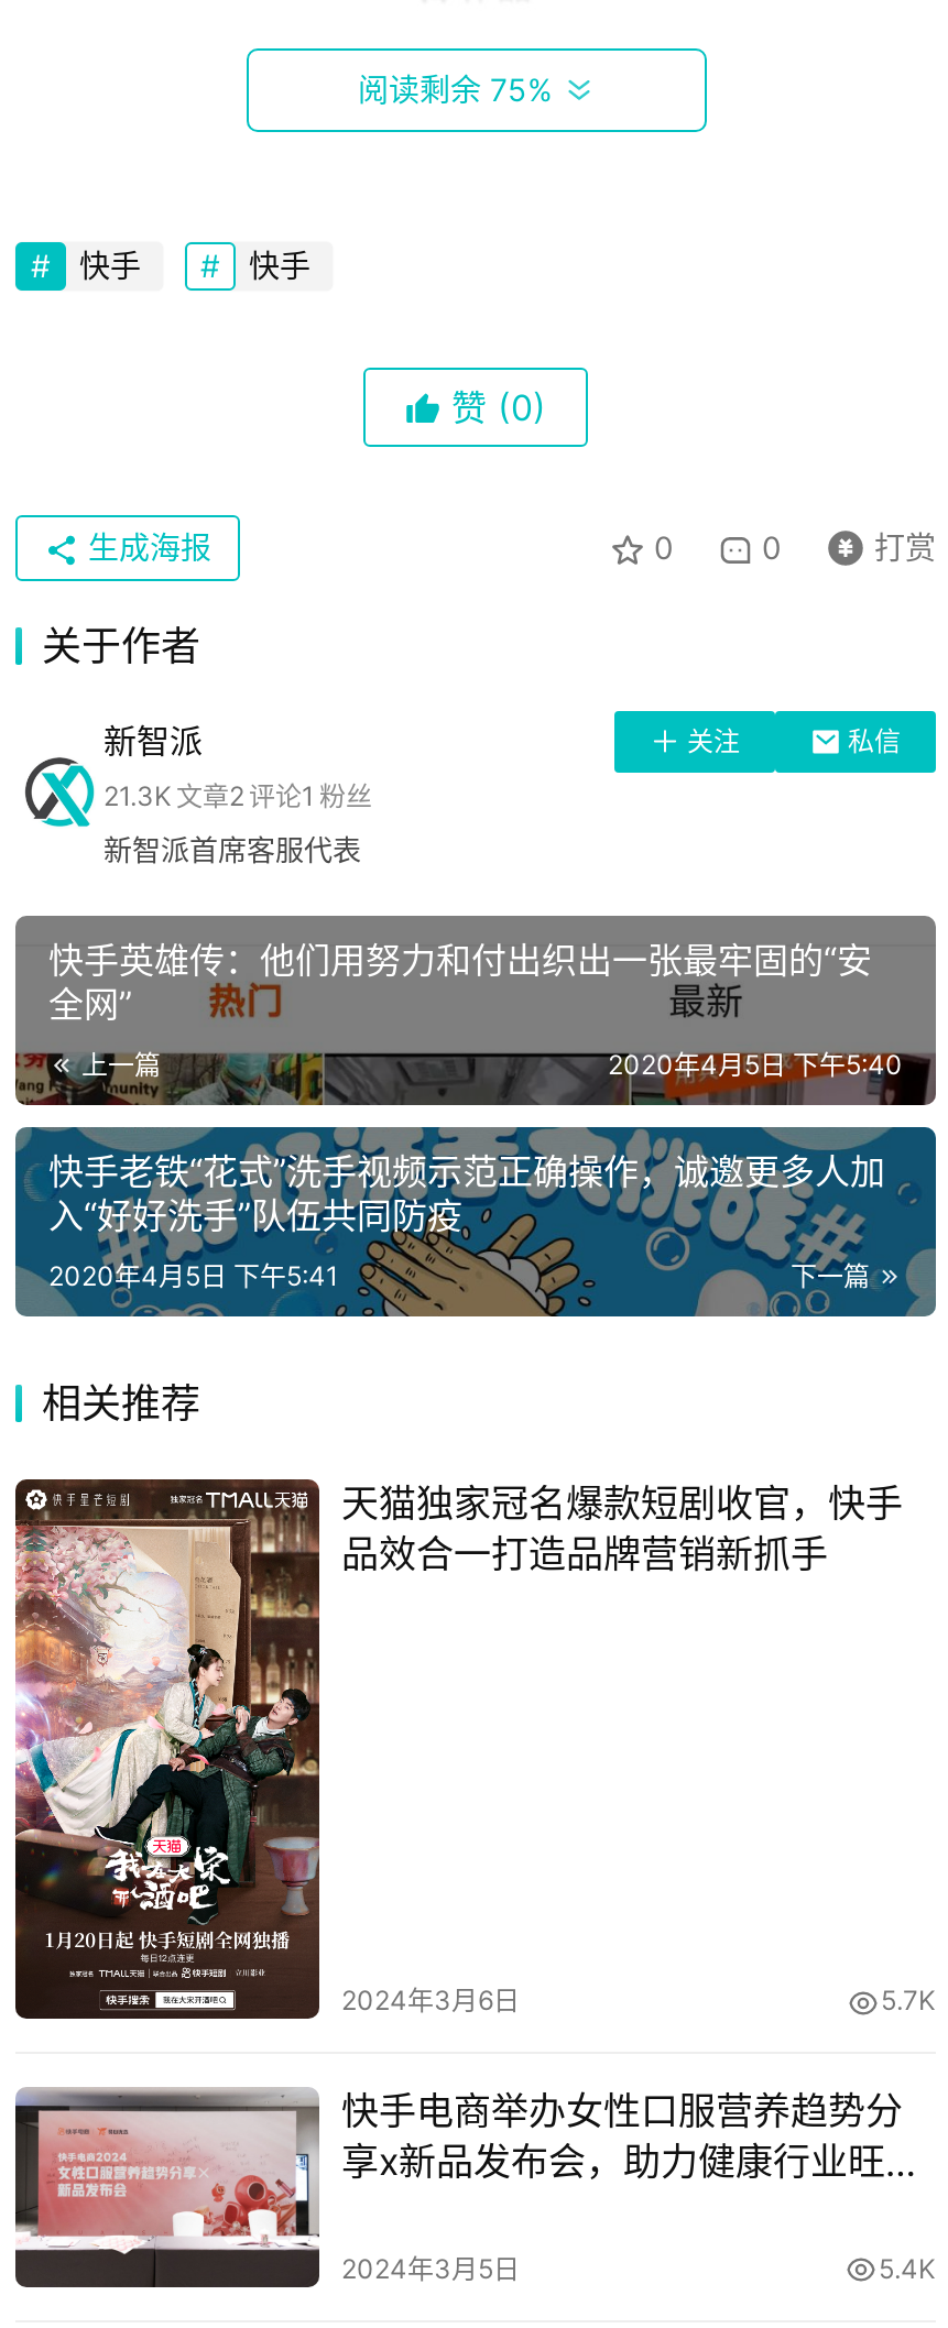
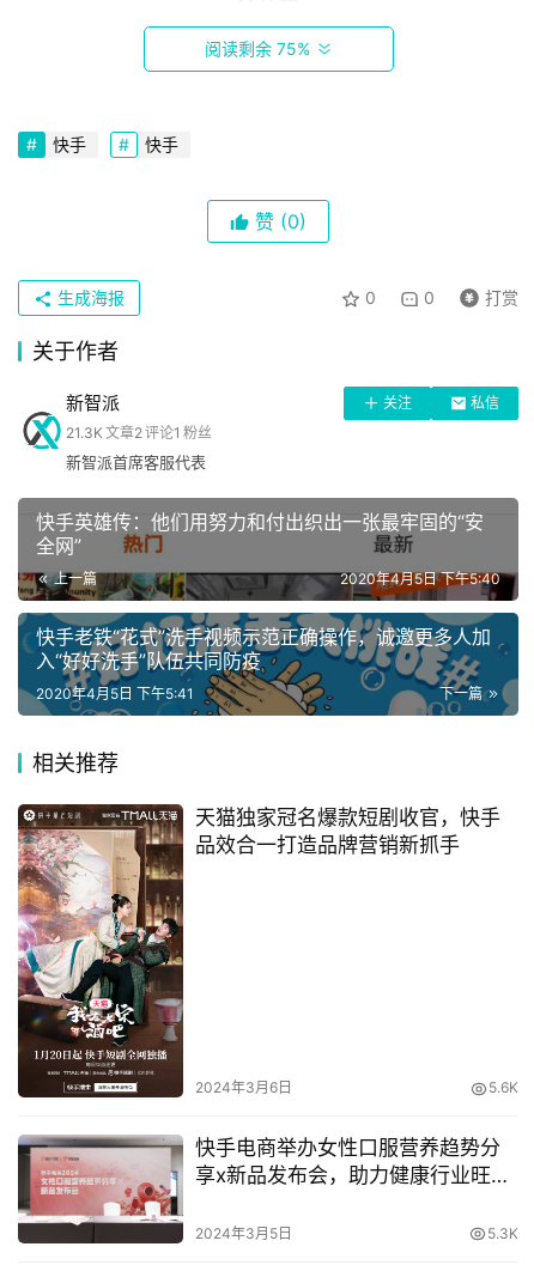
[881,1984,936,2017] 5.7K -> [489,1079,518,1097] 5.6K
[879,2251,936,2284] 5.4K -> [487,1224,518,1242] 5.3K

